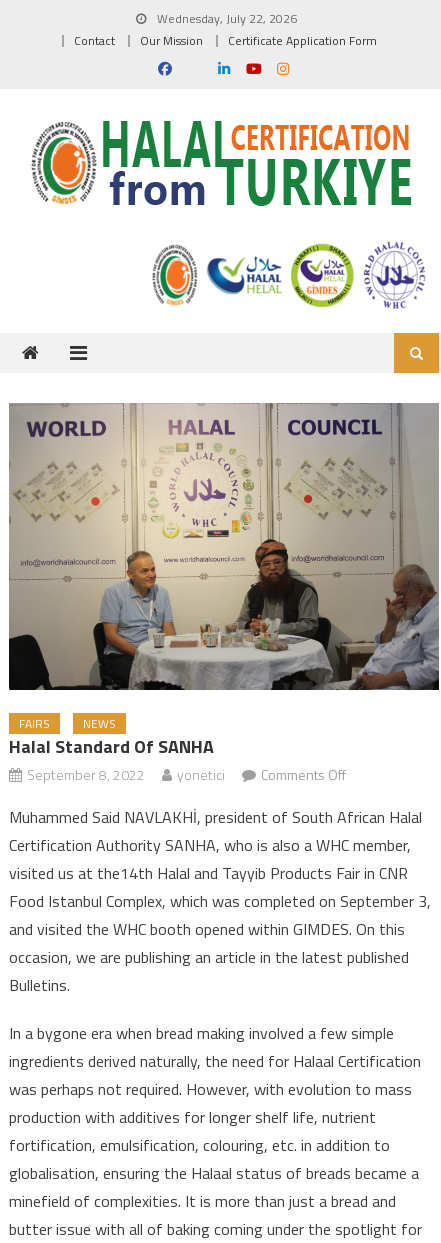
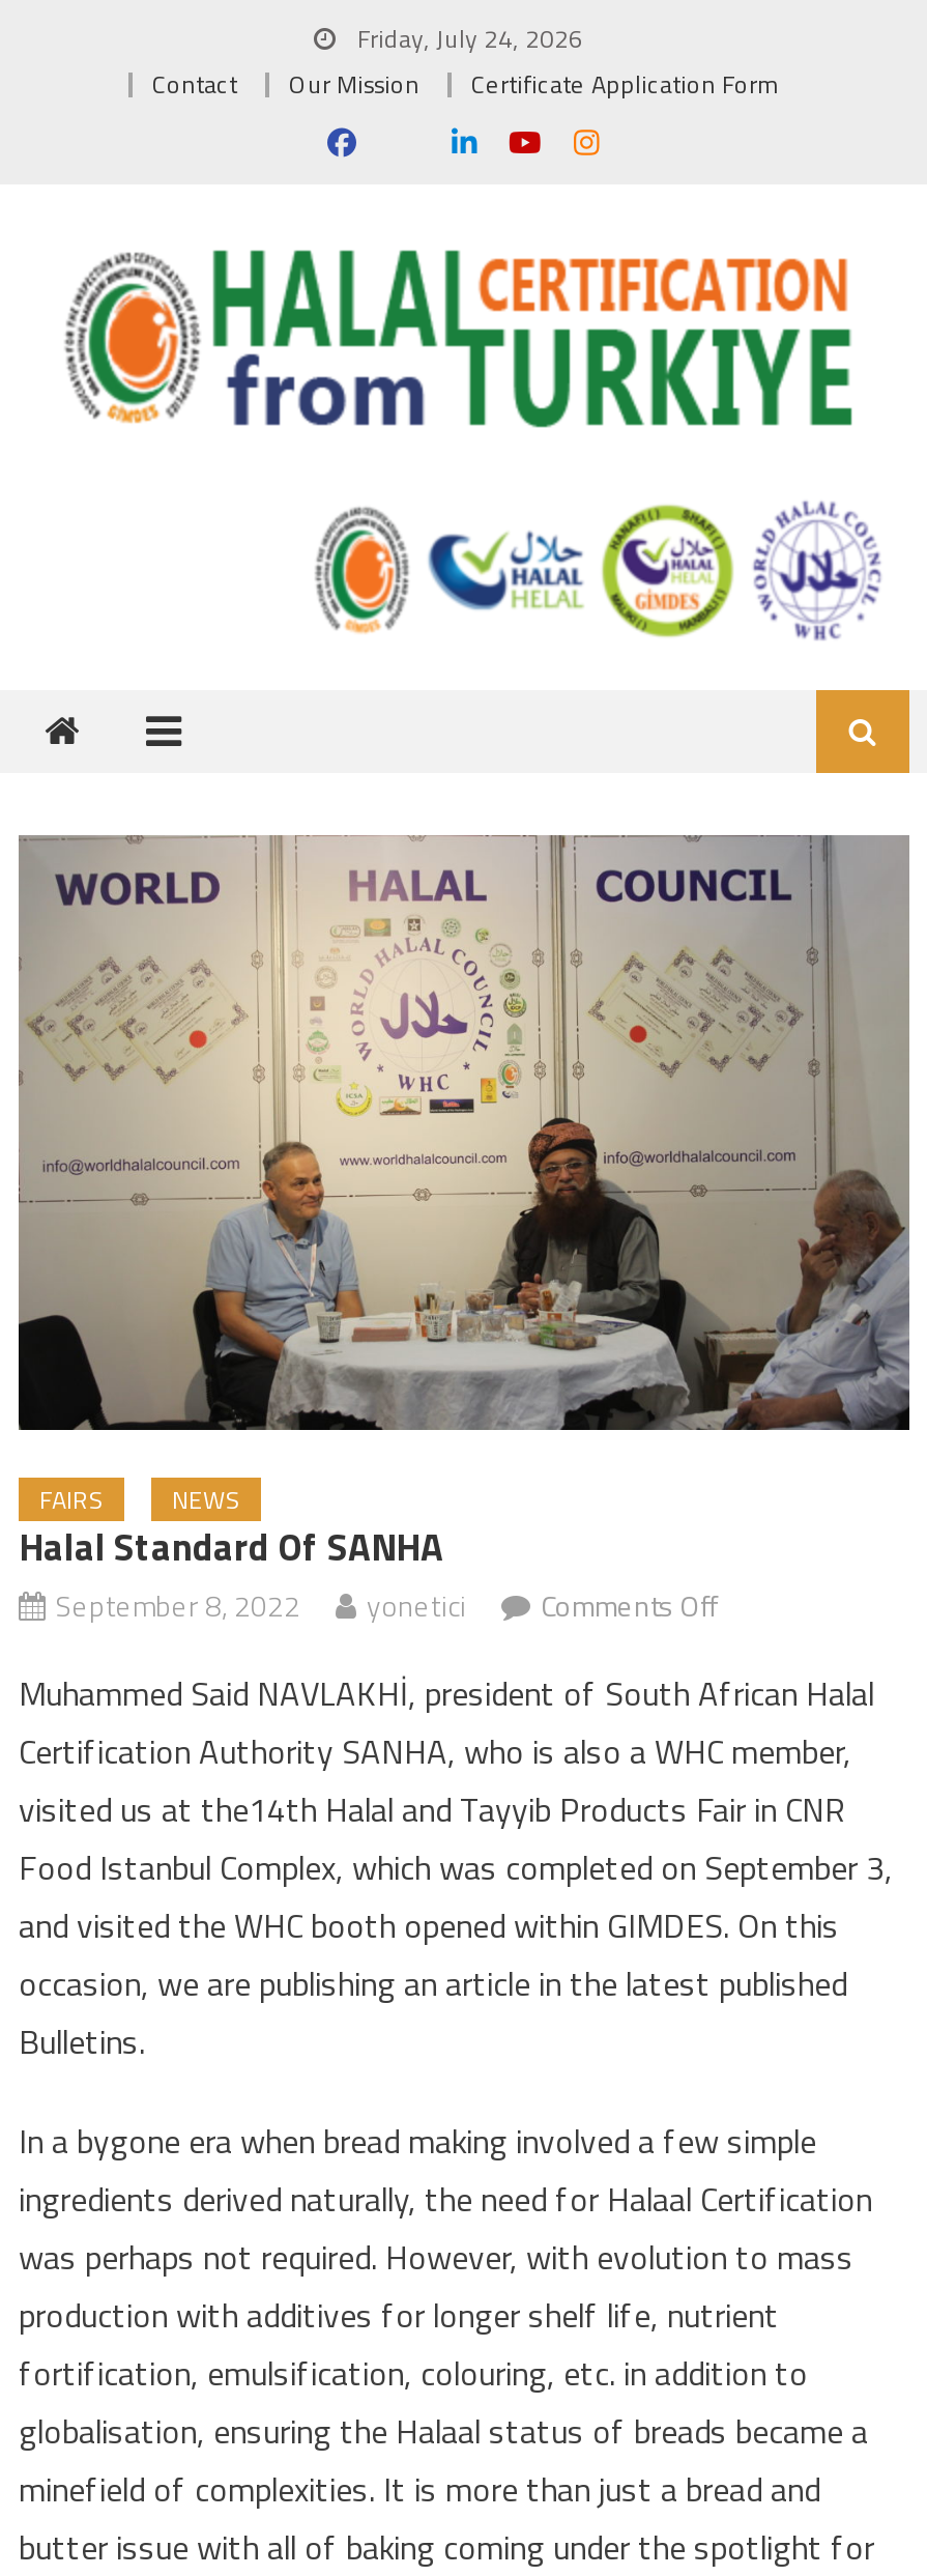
[154,9,297,28] Wednesday, July 22, 2026 -> [351,19,583,58] Friday, July 24, 2026

